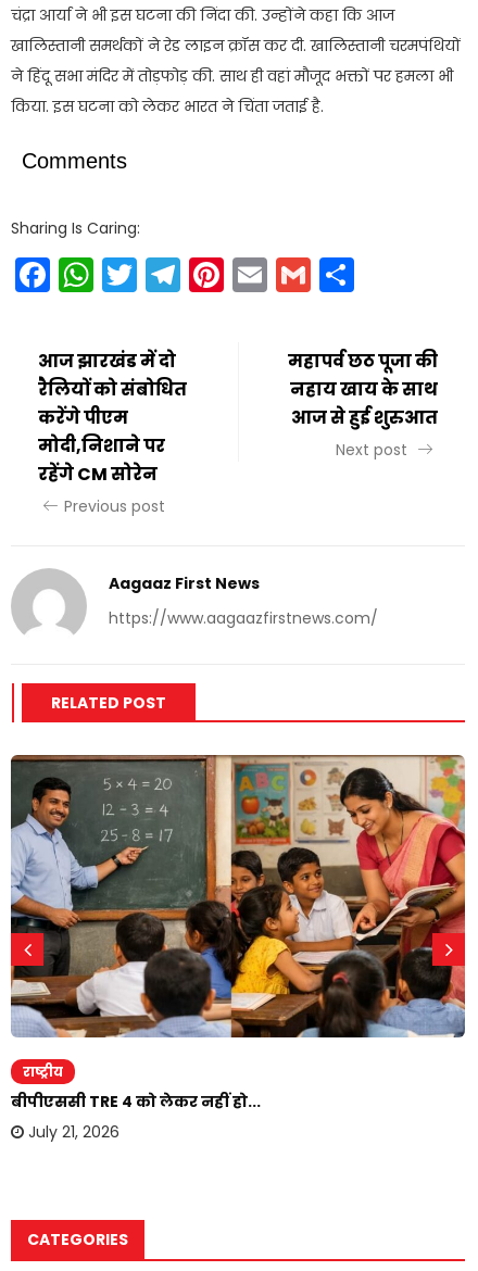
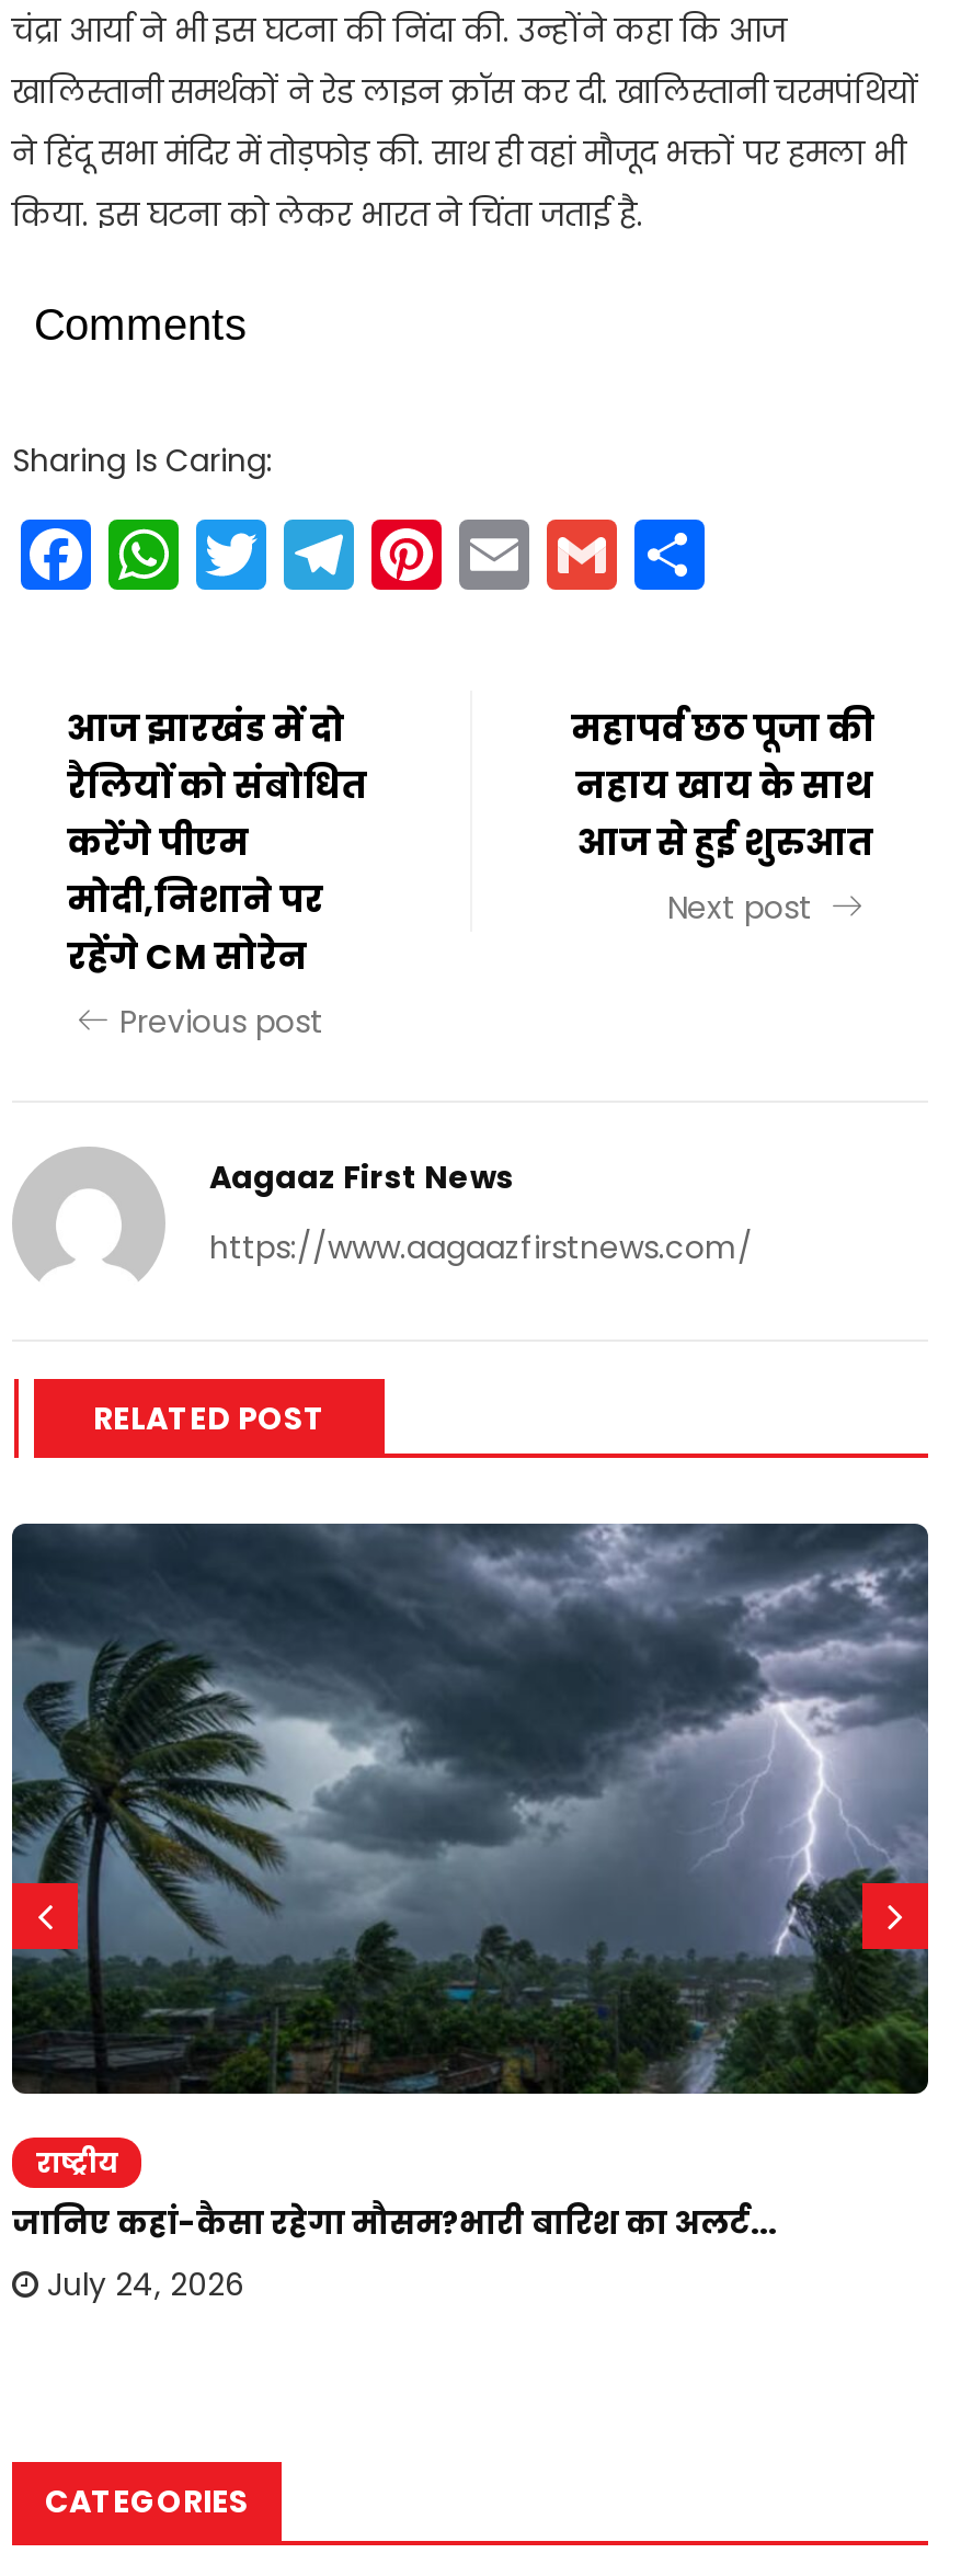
[10,754,466,1039] [image] -> [10,1521,930,2096] [image]
[11,1090,261,1142] बीपीएससी TRE 4 को लेकर नहीं हो... | July 21, 2026 -> [12,2200,777,2305] जानिए कहां-कैसा रहेगा मौसम?भारी बारिश का अलर्ट... | July 24, 2026

